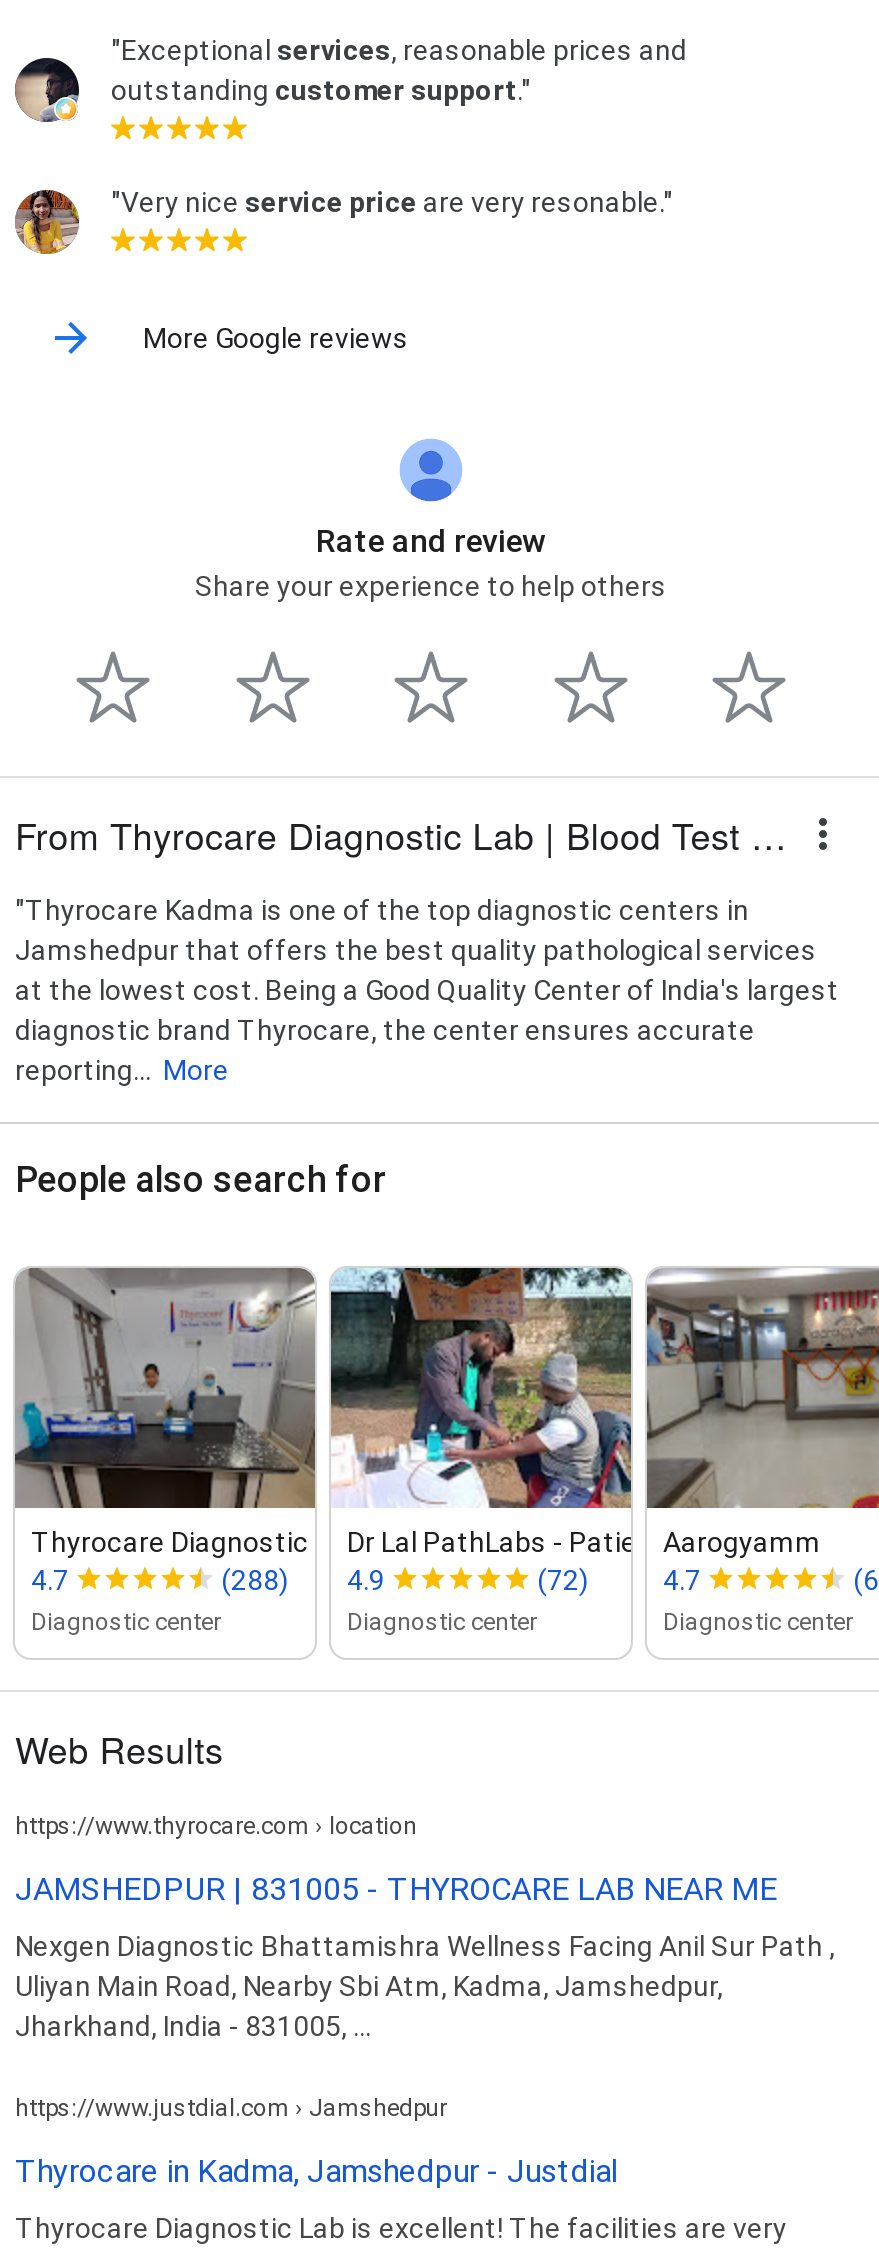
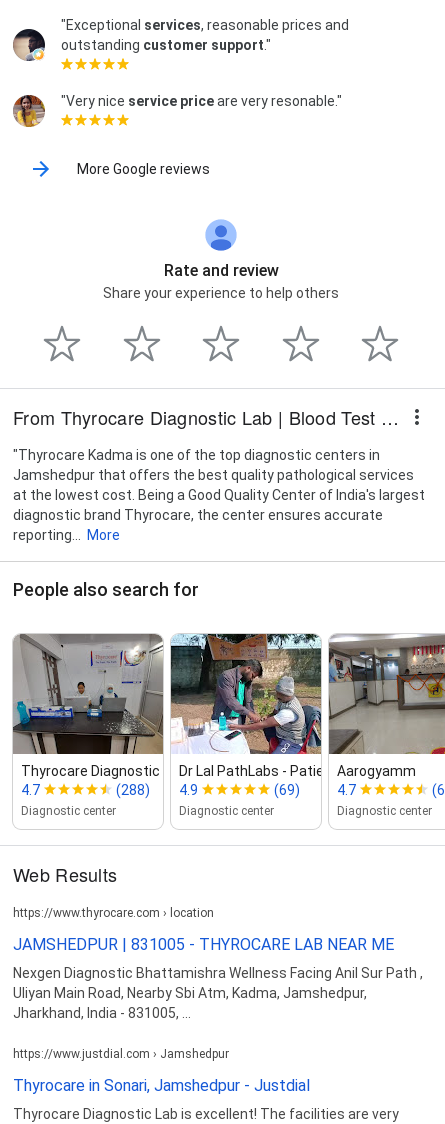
[537,1563,589,1595] (72) -> [274,782,300,798] (69)
[15,2151,619,2189] Thyrocare in Kadma, Jamshedpur - Justdial -> [13,1076,310,1095] Thyrocare in Sonari, Jamshedpur - Justdial

